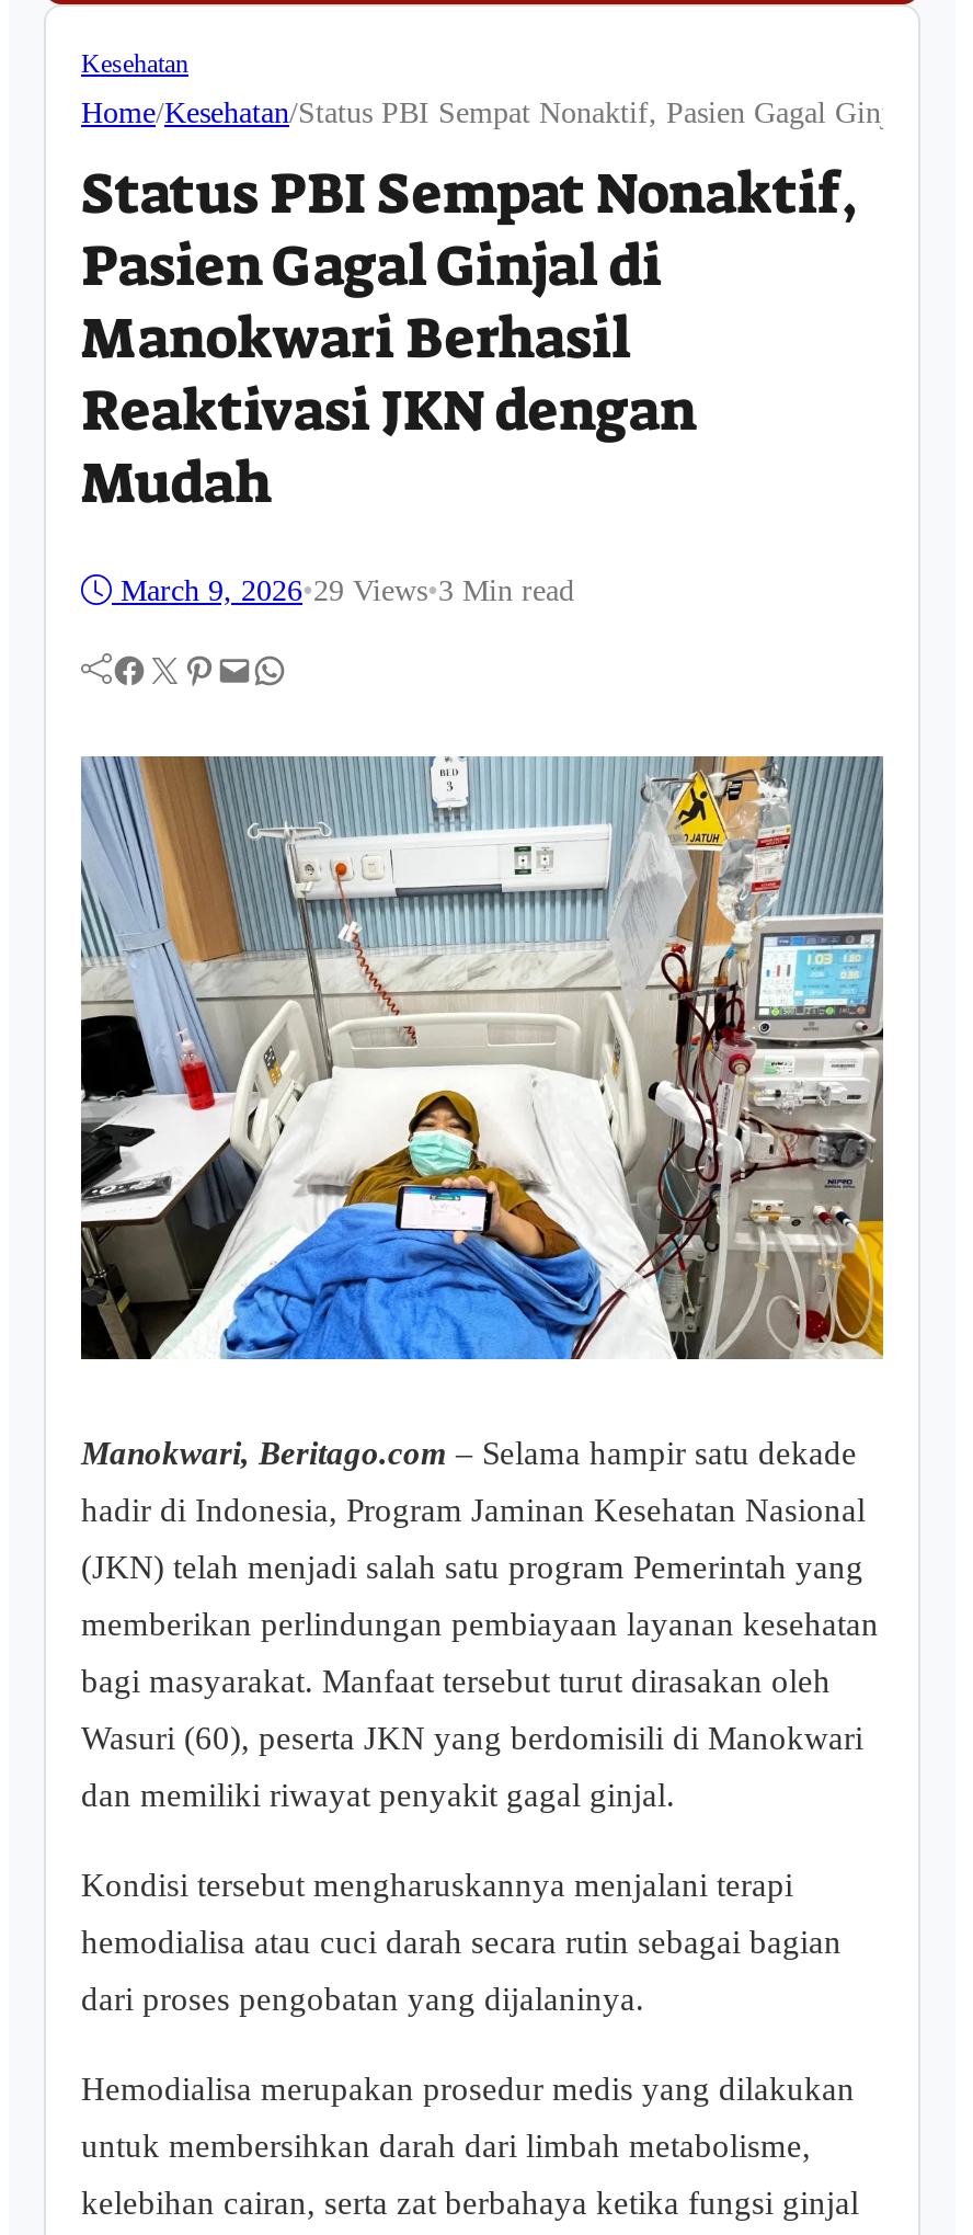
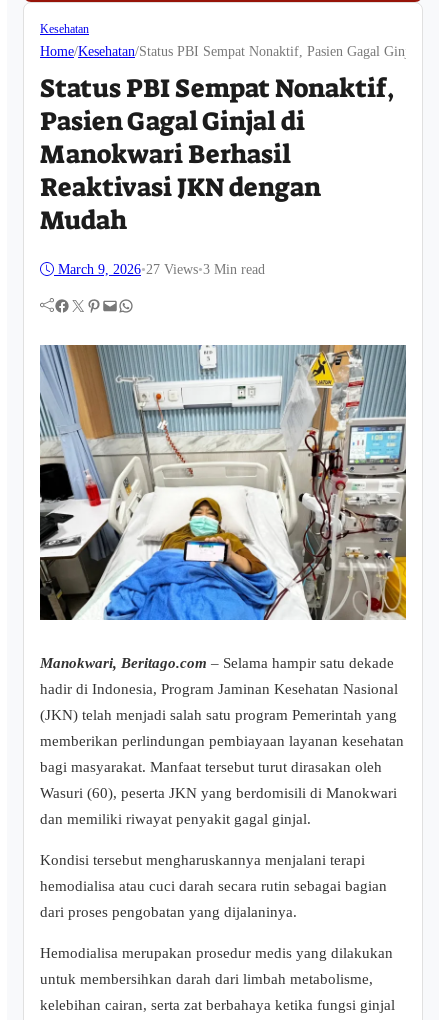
[121,575,574,607] March 9, 2026 • 29 Views • 3 Min read -> [58,262,265,277] March 9, 2026 • 27 Views • 3 Min read

